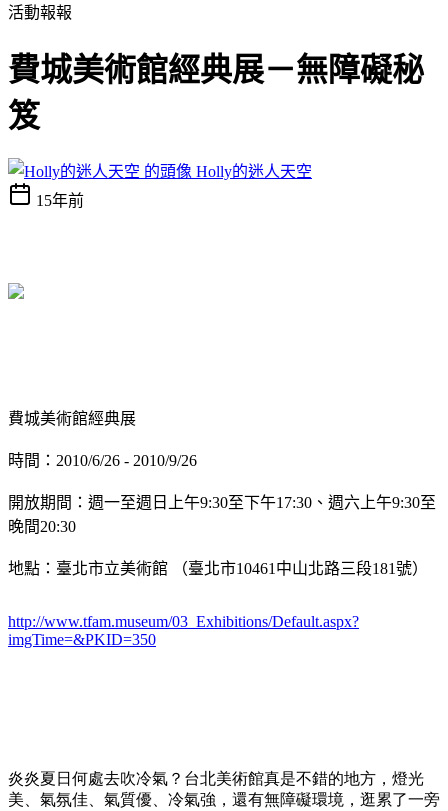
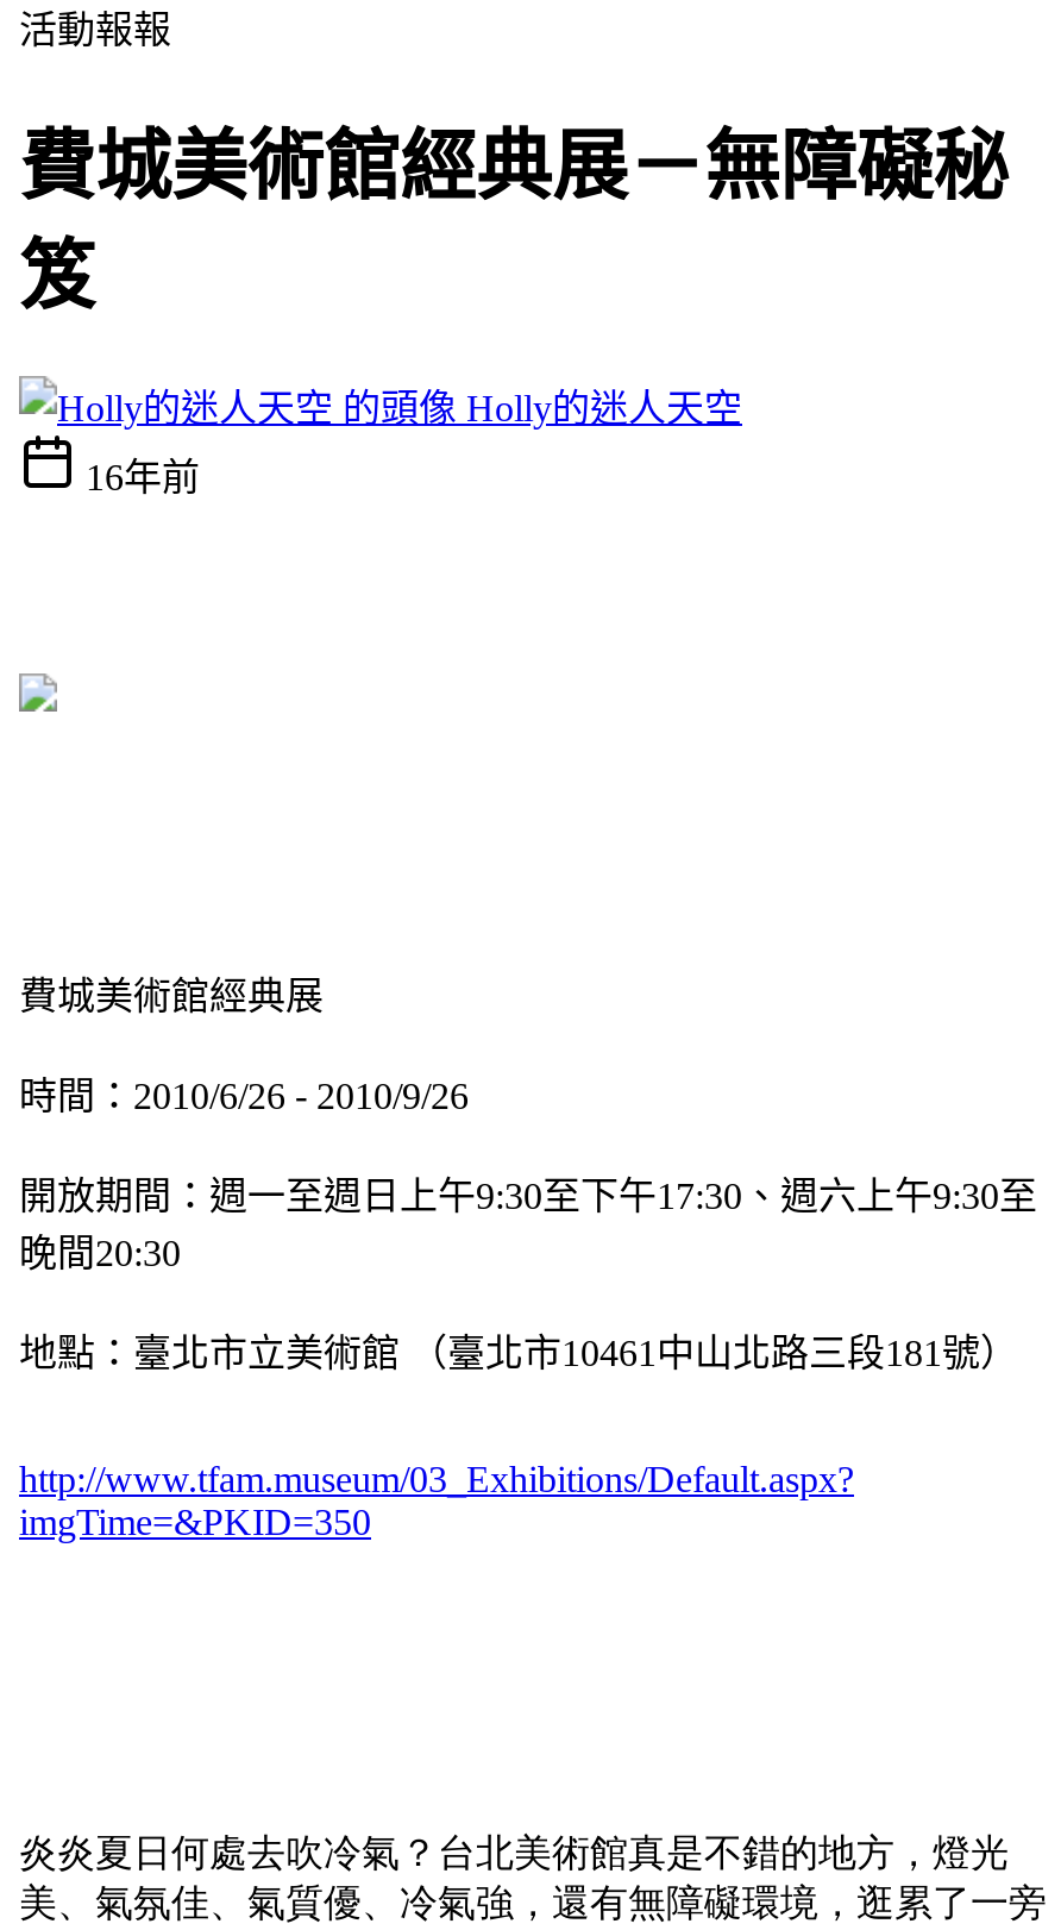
[36,192,84,209] 15年前 -> [86,457,200,497] 16年前

